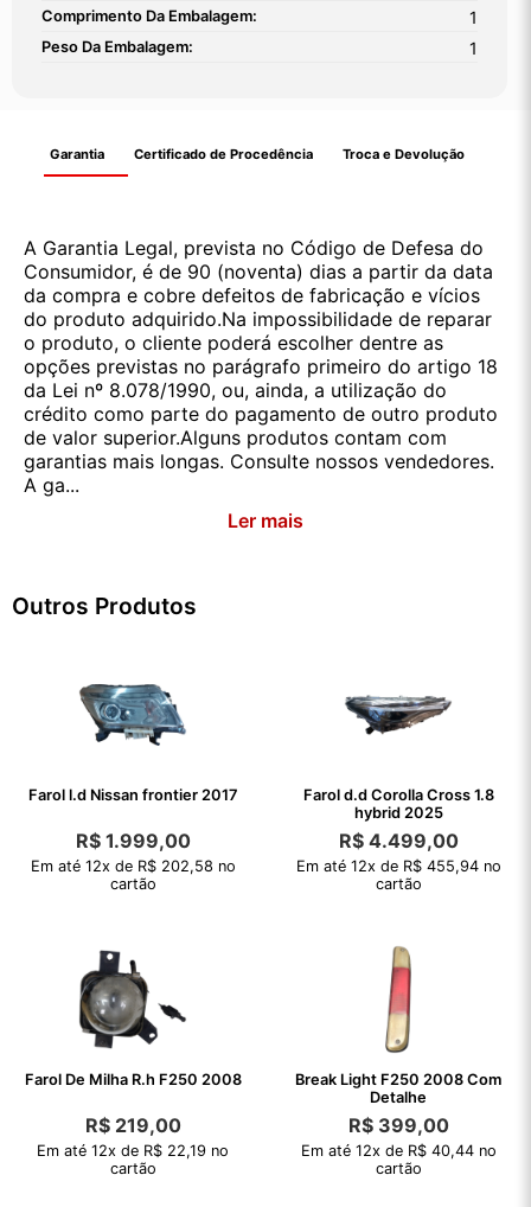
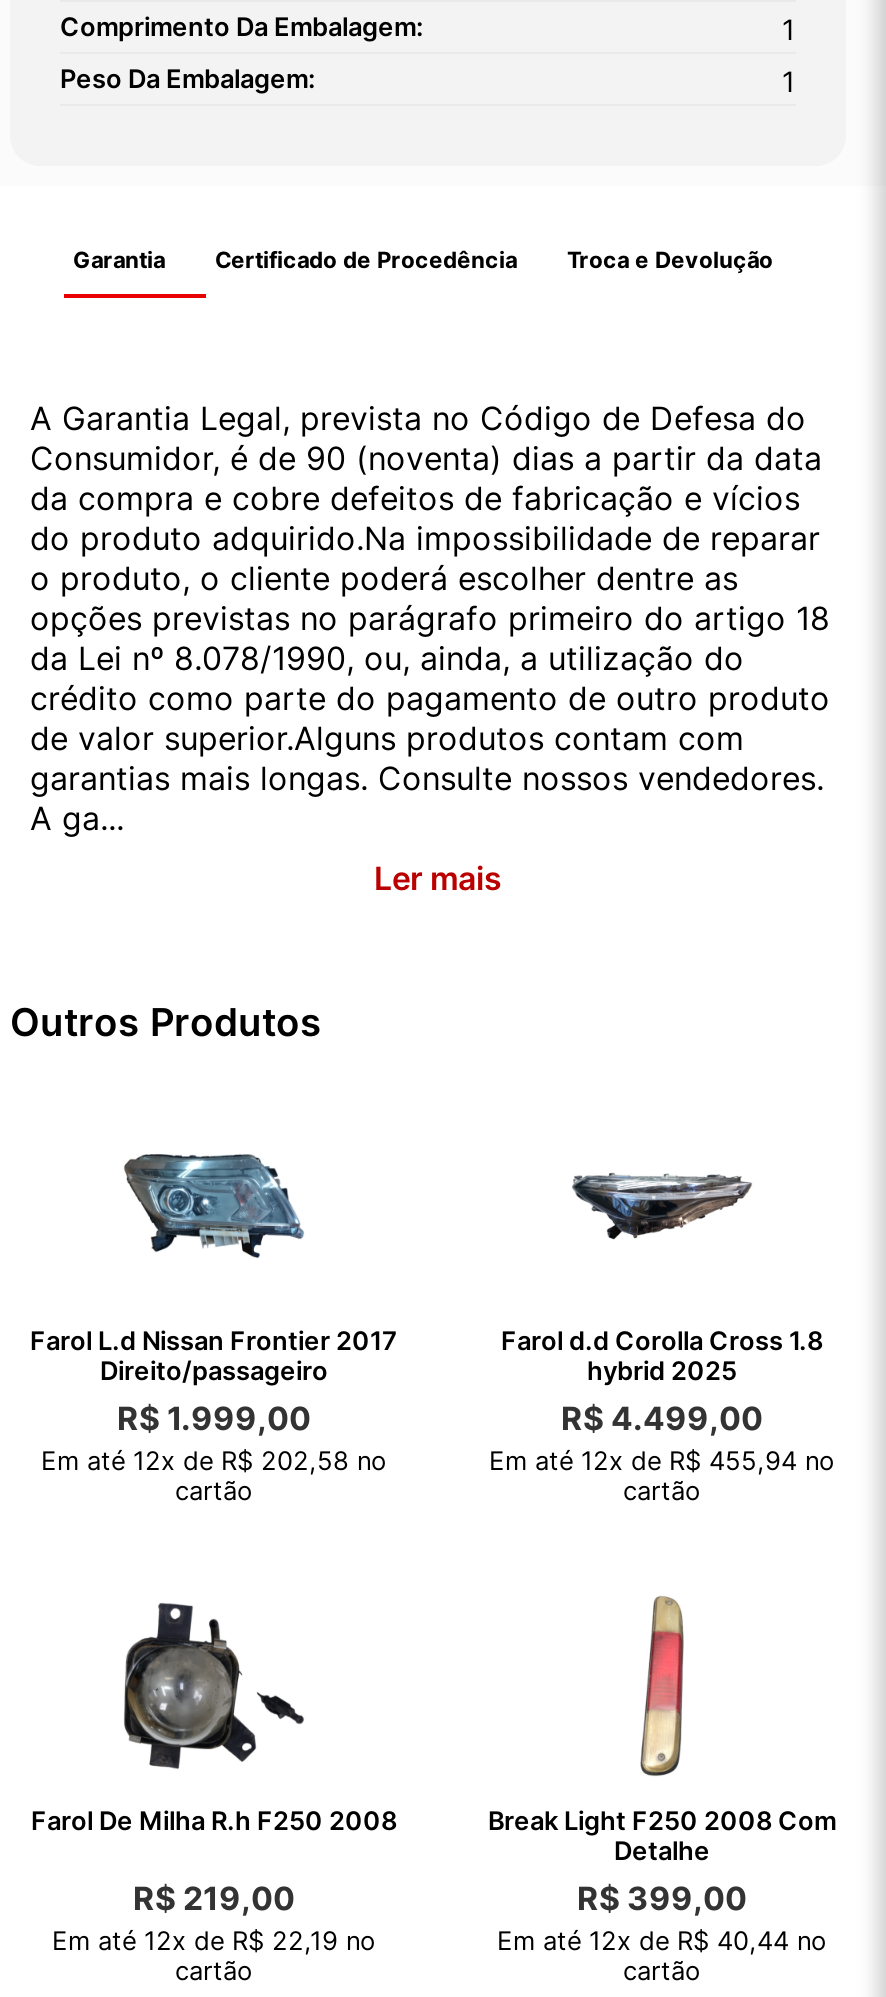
[28,786,238,804] Farol l.d Nissan frontier 2017 -> [30,1326,398,1386] Farol L.d Nissan Frontier 2017 | Direito/passageiro

